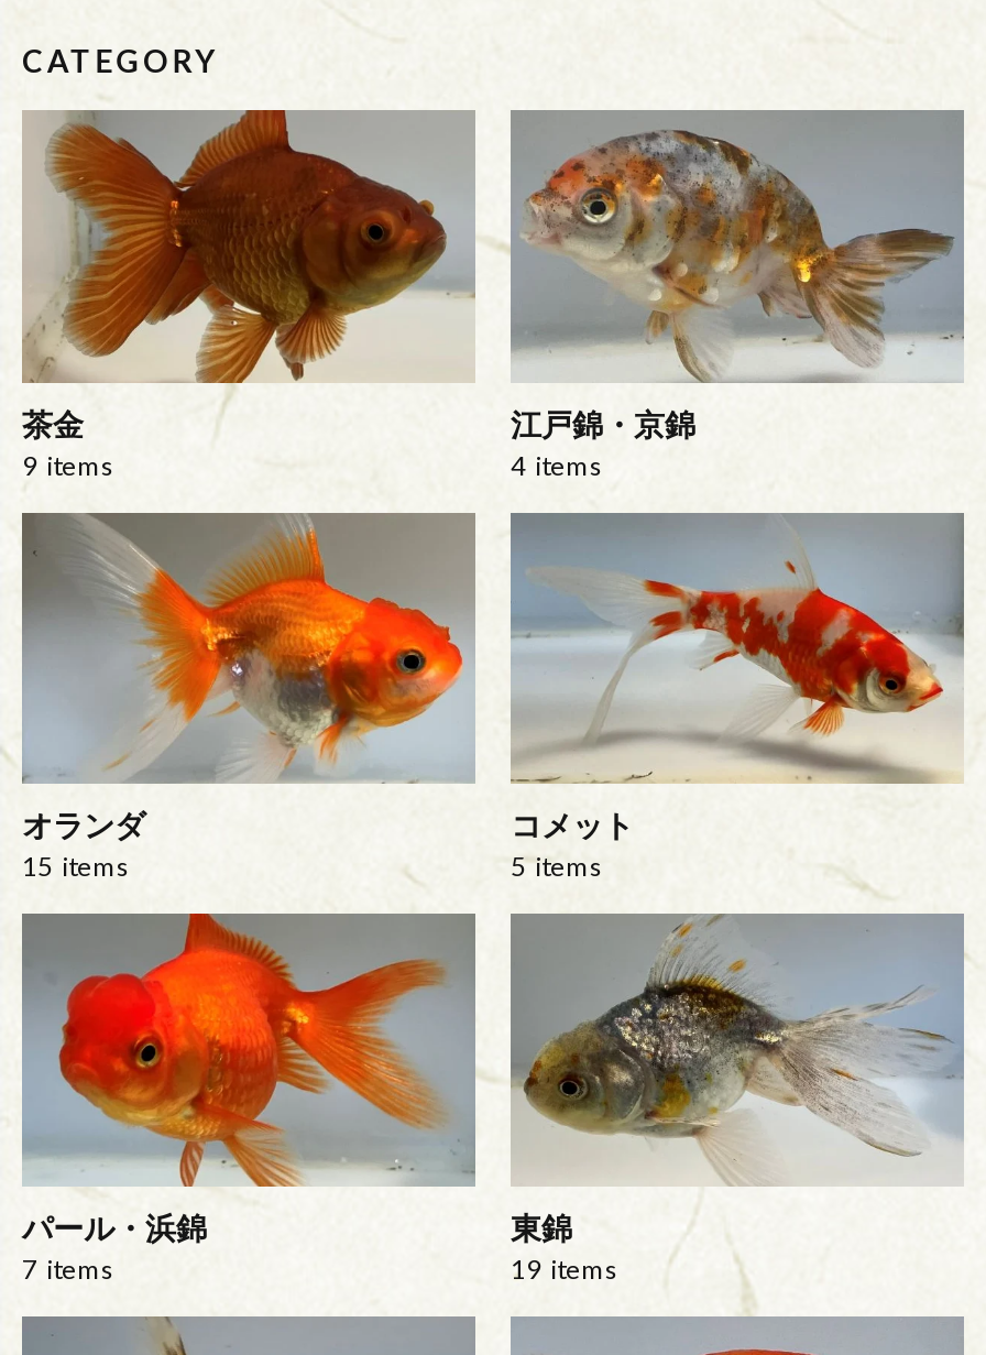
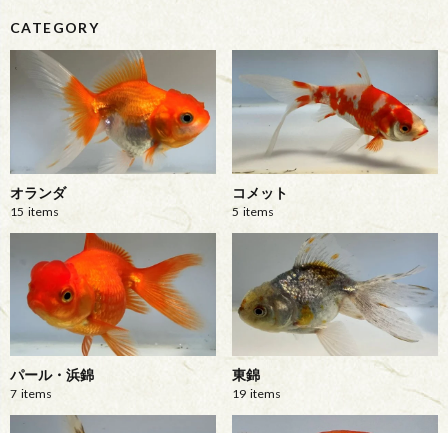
[22,110,473,481] [image] | 茶金 | 9 items -> none
[497,130,964,481] [image] | 江戸錦・京錦 | 4 items -> none

